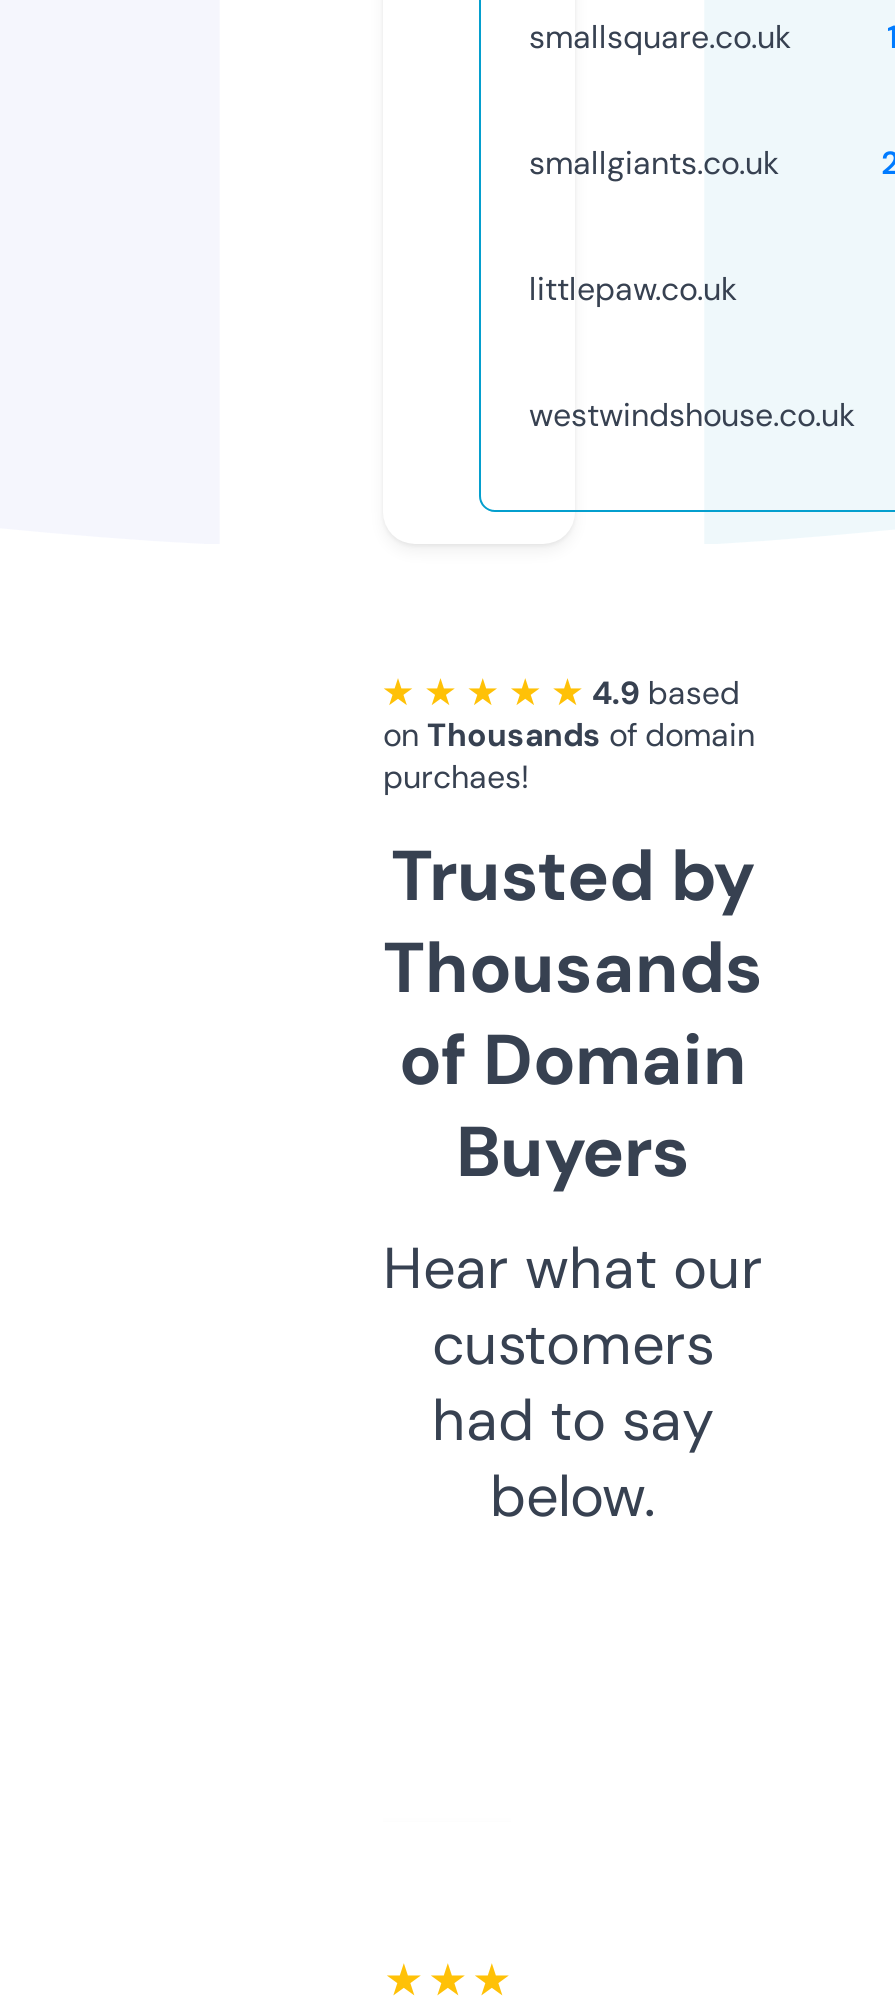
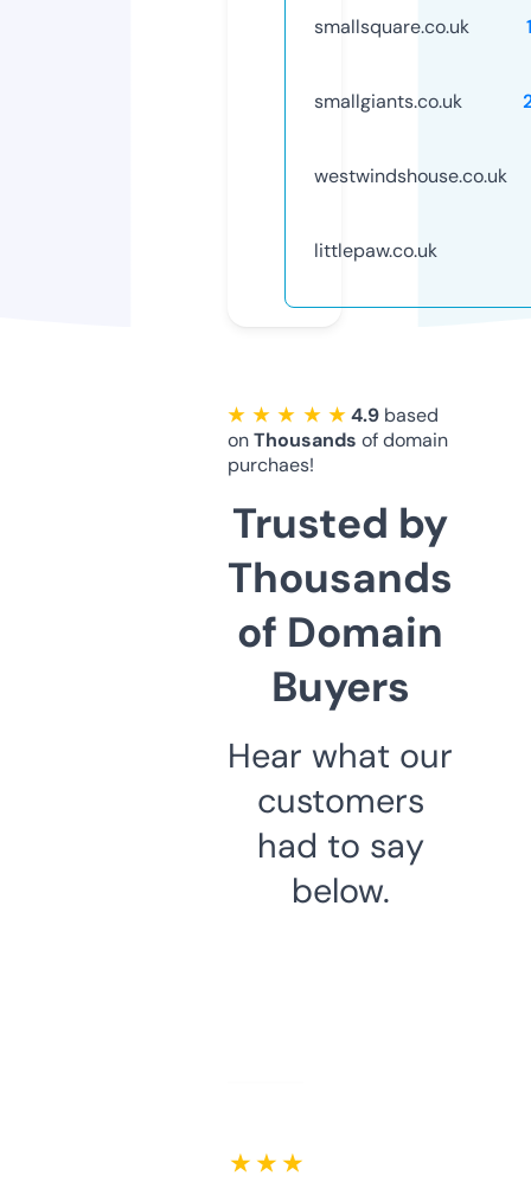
moved [529,268,737,310] -> [314,238,437,263]: littlepaw.co.uk
moved [529,394,855,436] -> [314,163,507,188]: westwindshouse.co.uk

